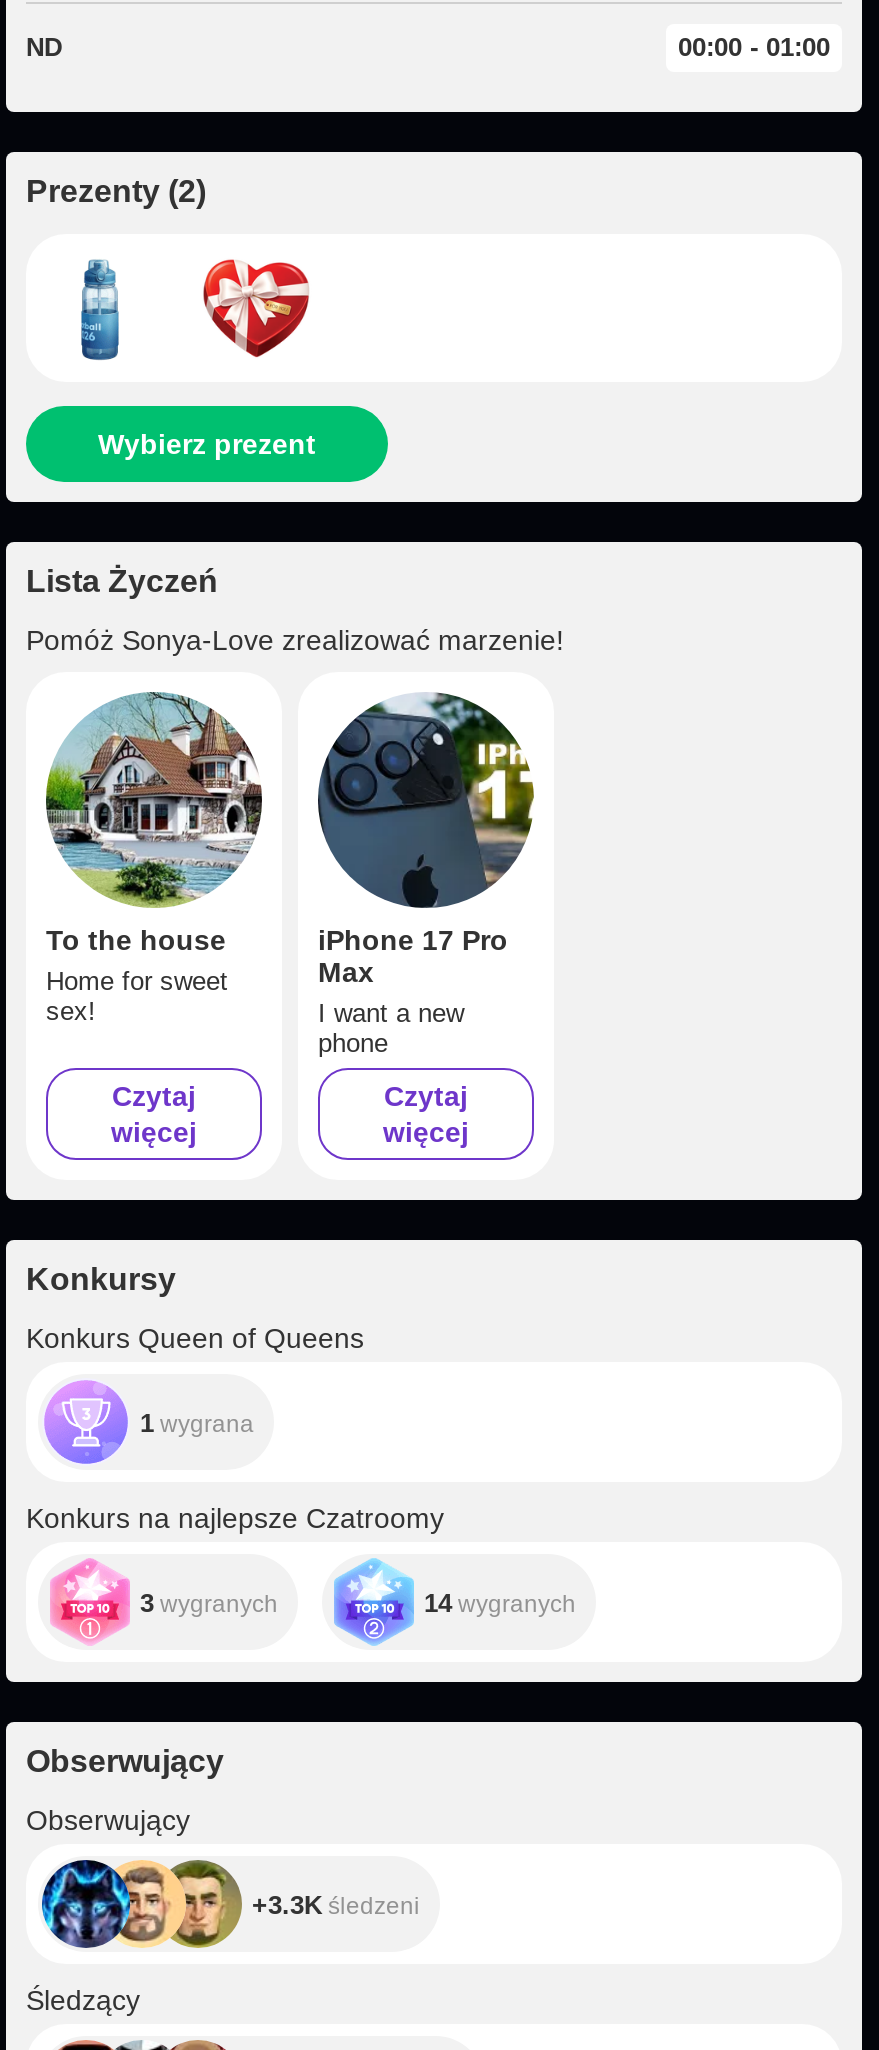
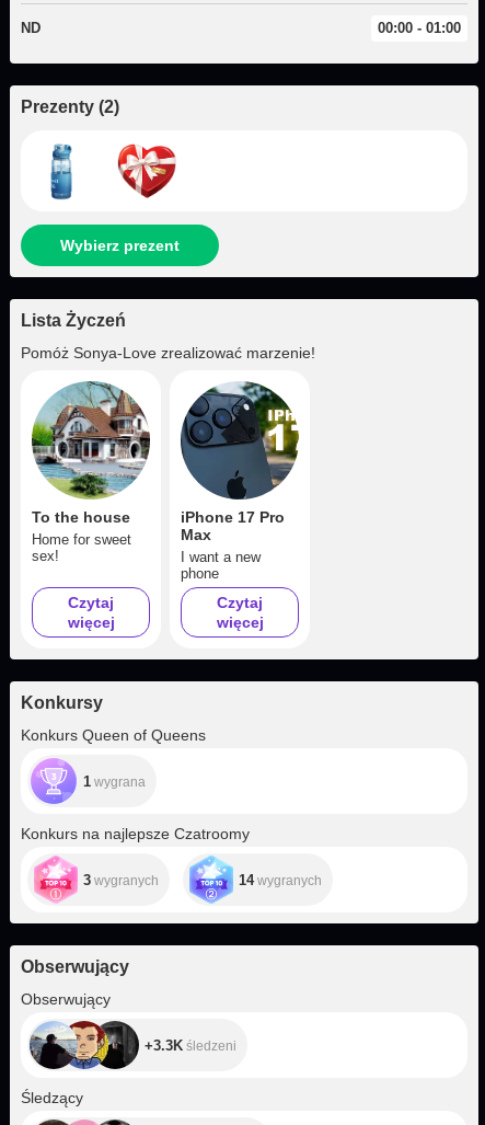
[42,1858,244,1950] [image] -> [30,1020,140,1070] [image]

